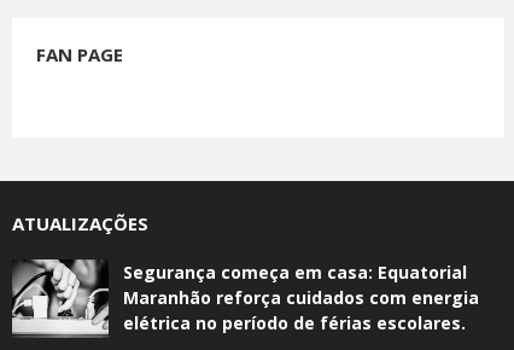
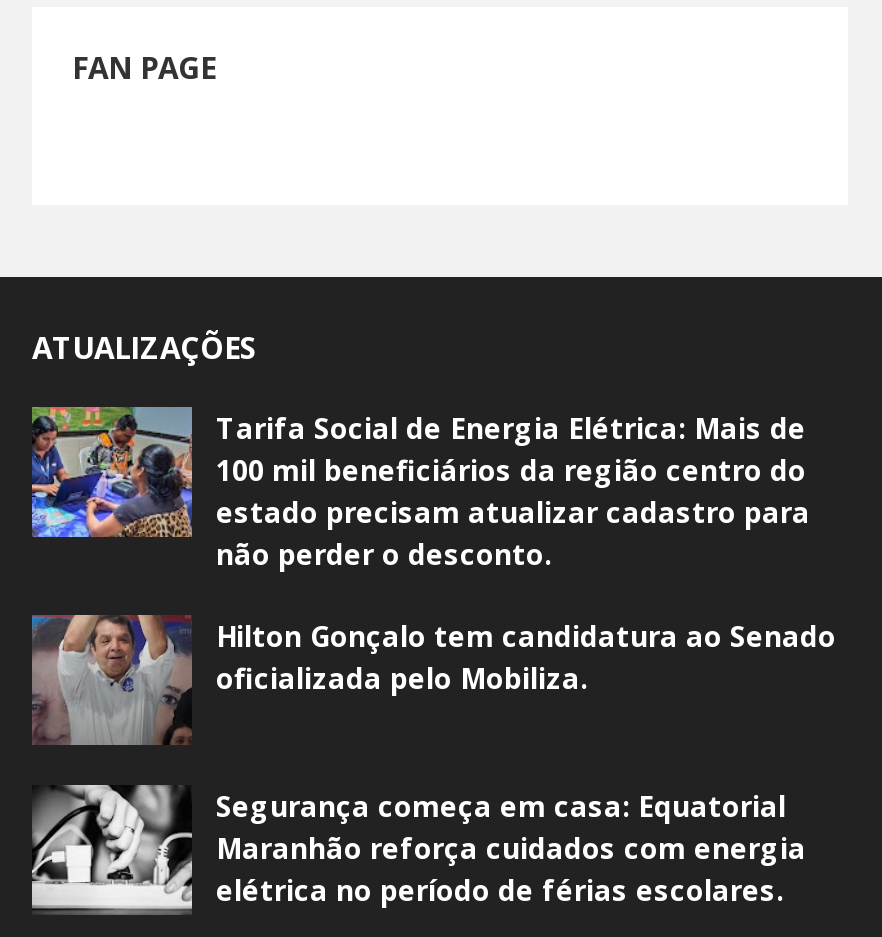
none -> [30,405,836,696] [image] | Tarifa Social de Energia Elétrica: Mais de | 100 mil beneficiários da região centro do | estado precisam atualizar cadastro para | não perder o desconto. | Hilton Gonçalo tem candidatura ao Senado | oficializada pelo Mobiliza.
none -> [30,613,192,745] [image]

